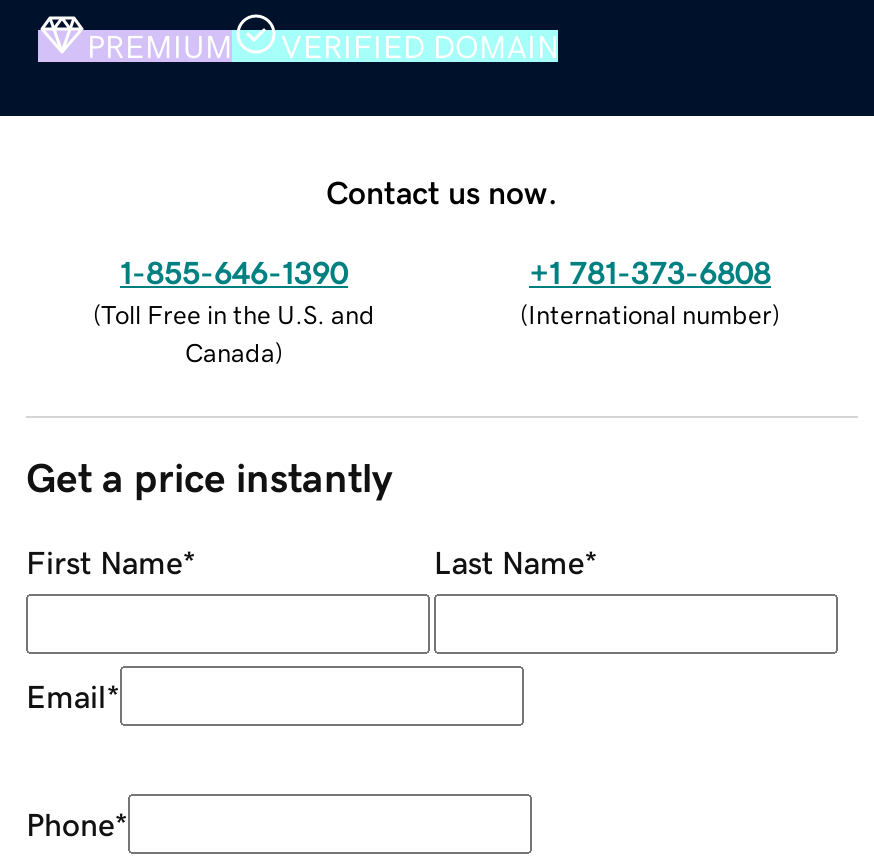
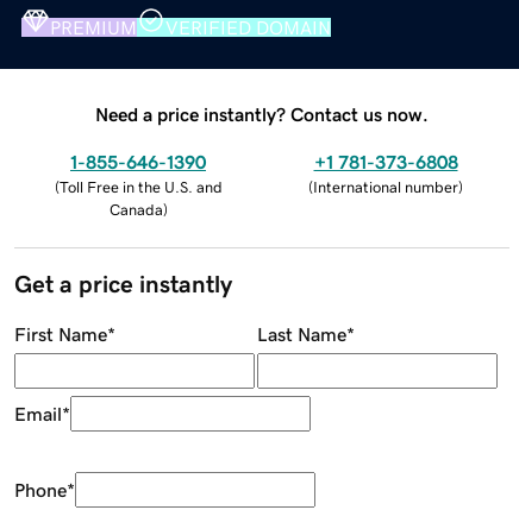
[326,175,558,207] Contact us now. -> [95,104,429,123] Need a price instantly? Contact us now.

